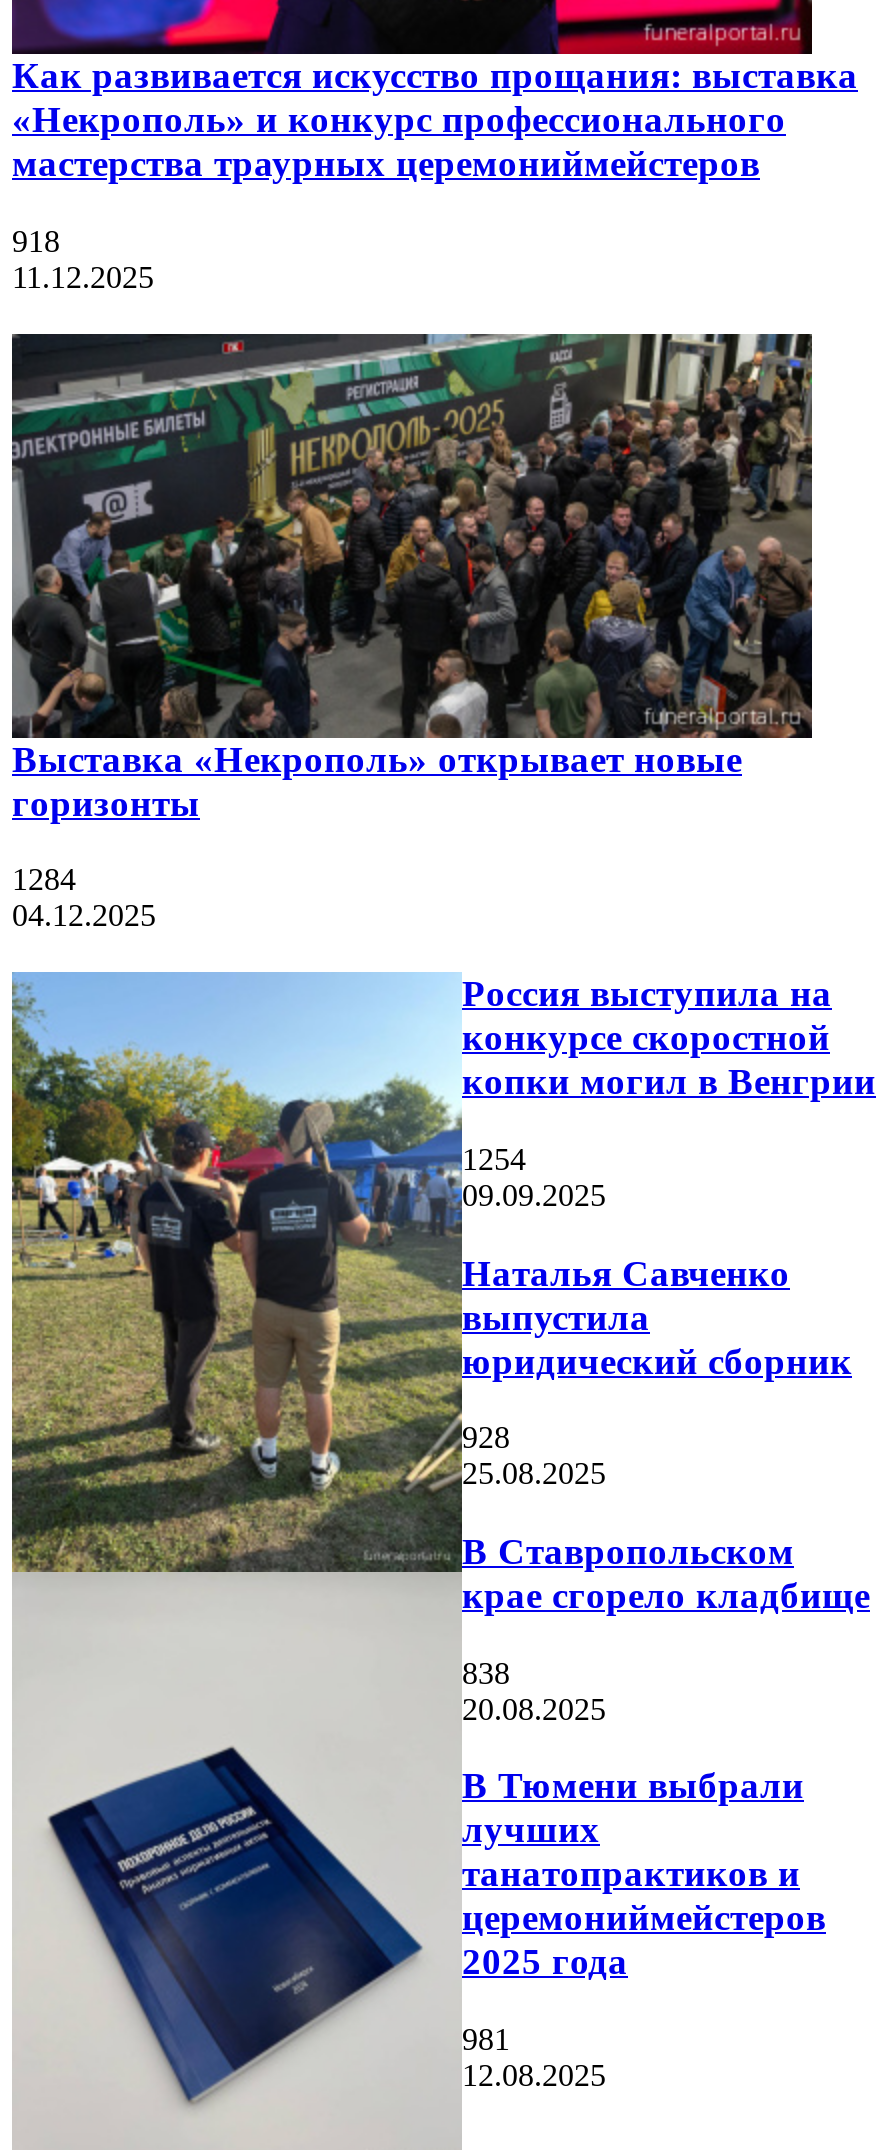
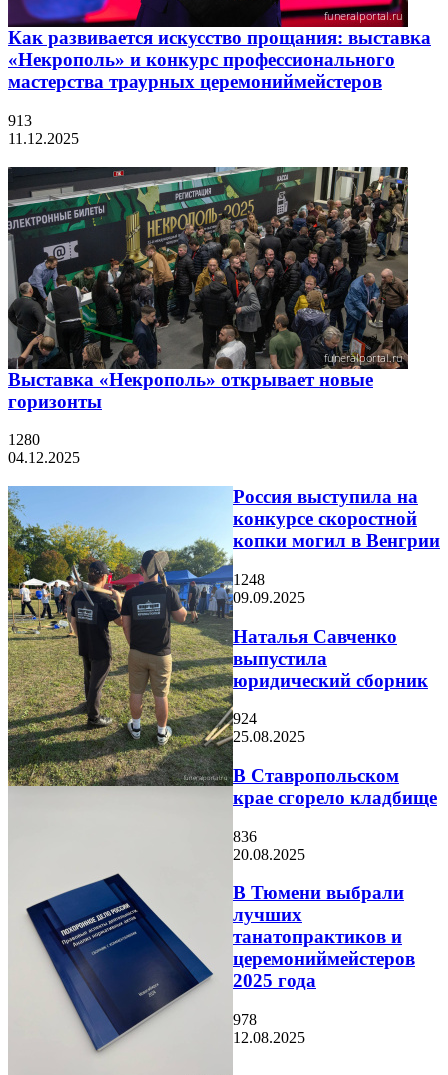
[12,224,60,258] 918 -> [8,112,32,129] 913
[12,863,76,897] 1284 -> [8,431,40,448] 1280
[462,1142,526,1176] 1254 -> [233,571,265,588] 1248
[462,1421,510,1455] 928 -> [233,710,257,727] 924
[462,1656,510,1690] 838 -> [233,828,257,845] 836
[462,2022,510,2056] 981 -> [233,1011,257,1028] 978

